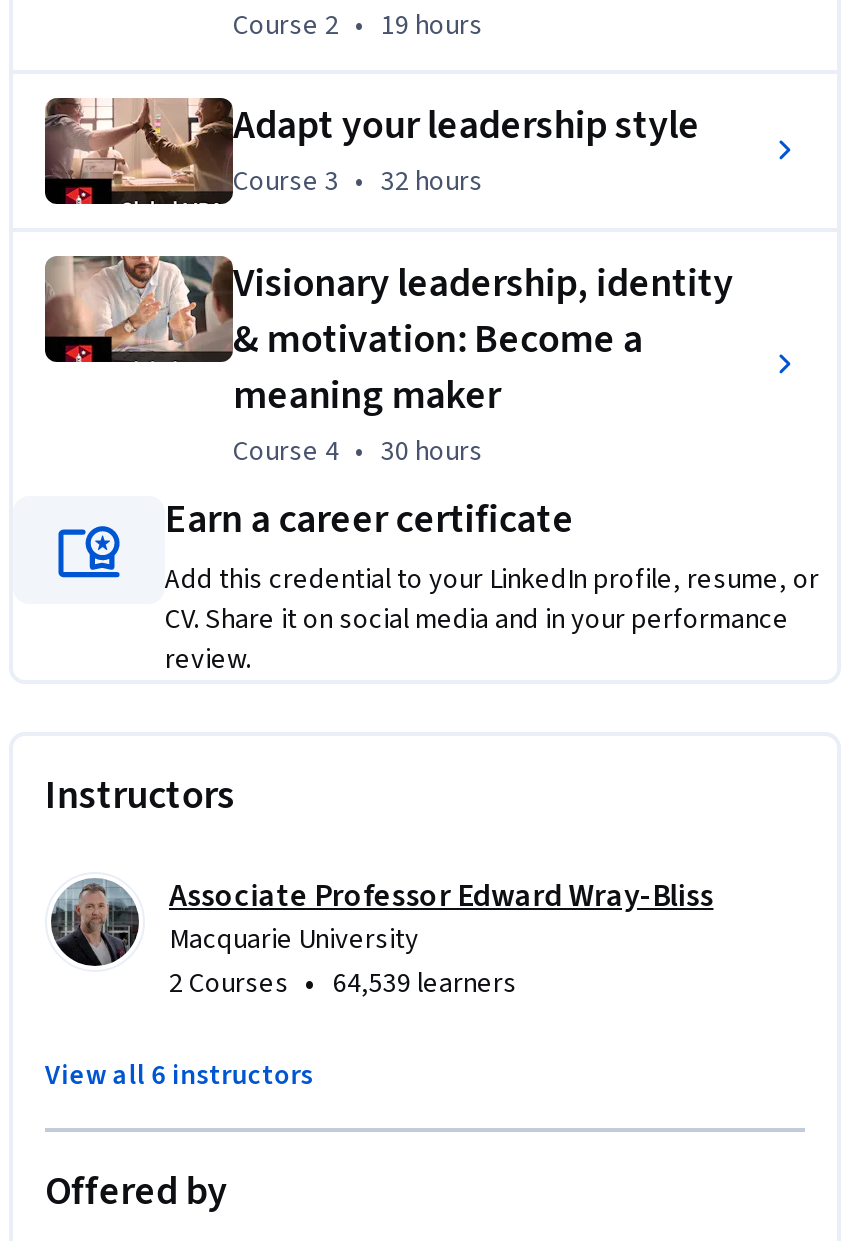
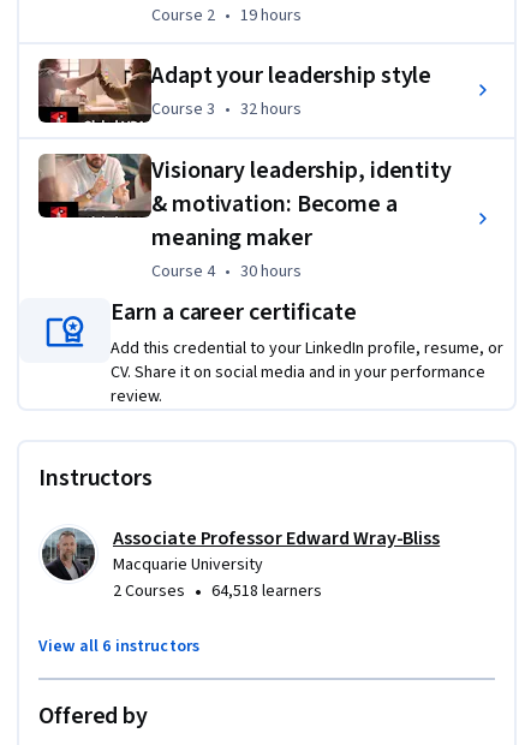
[169,961,517,1005] 2 Courses • 64,539 learners -> [113,578,322,604] 2 Courses • 64,518 learners

